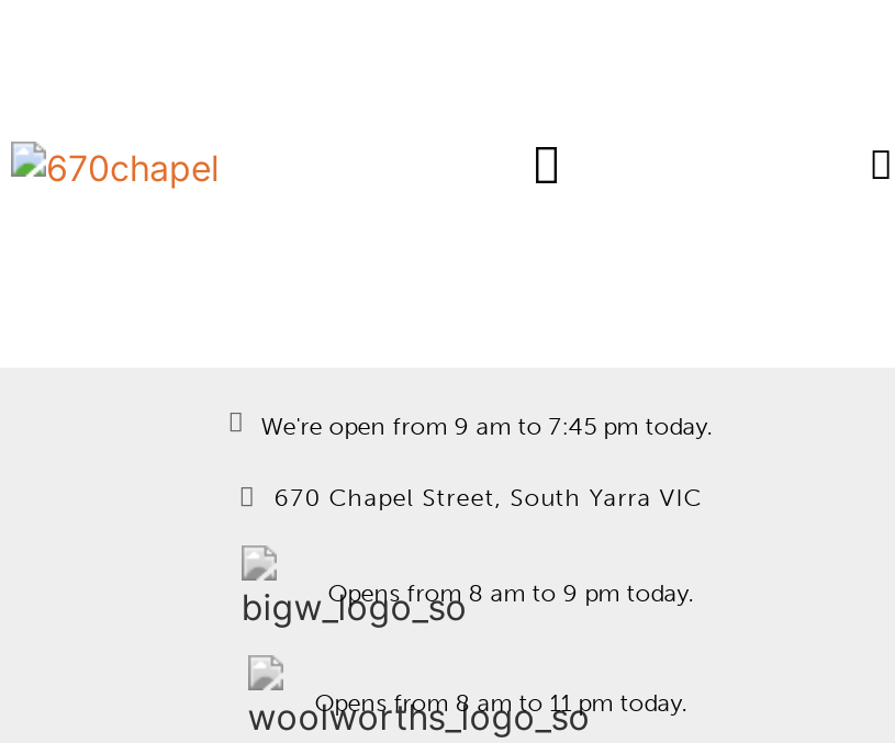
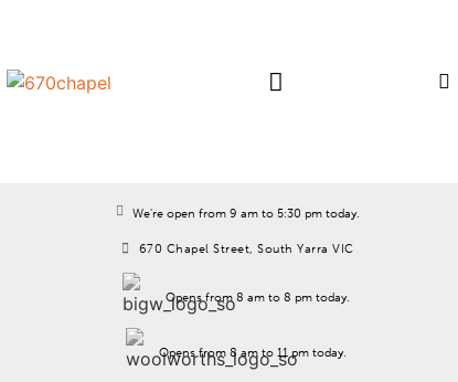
[261,411,713,441] We're open from 9 am to 7:45 pm today. -> [132,205,360,220] We're open from 9 am to 5:30 pm today.
[328,577,695,608] Opens from 8 am to 9 pm today. -> [166,289,350,304] Opens from 8 am to 8 pm today.

